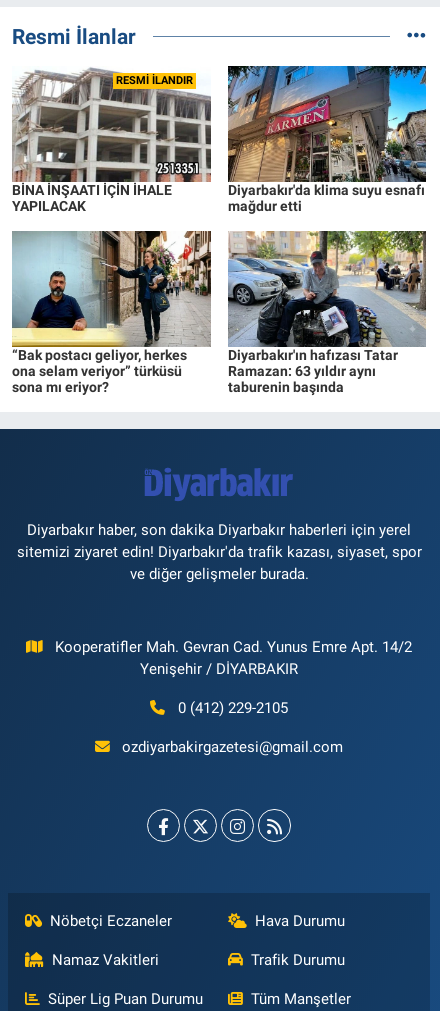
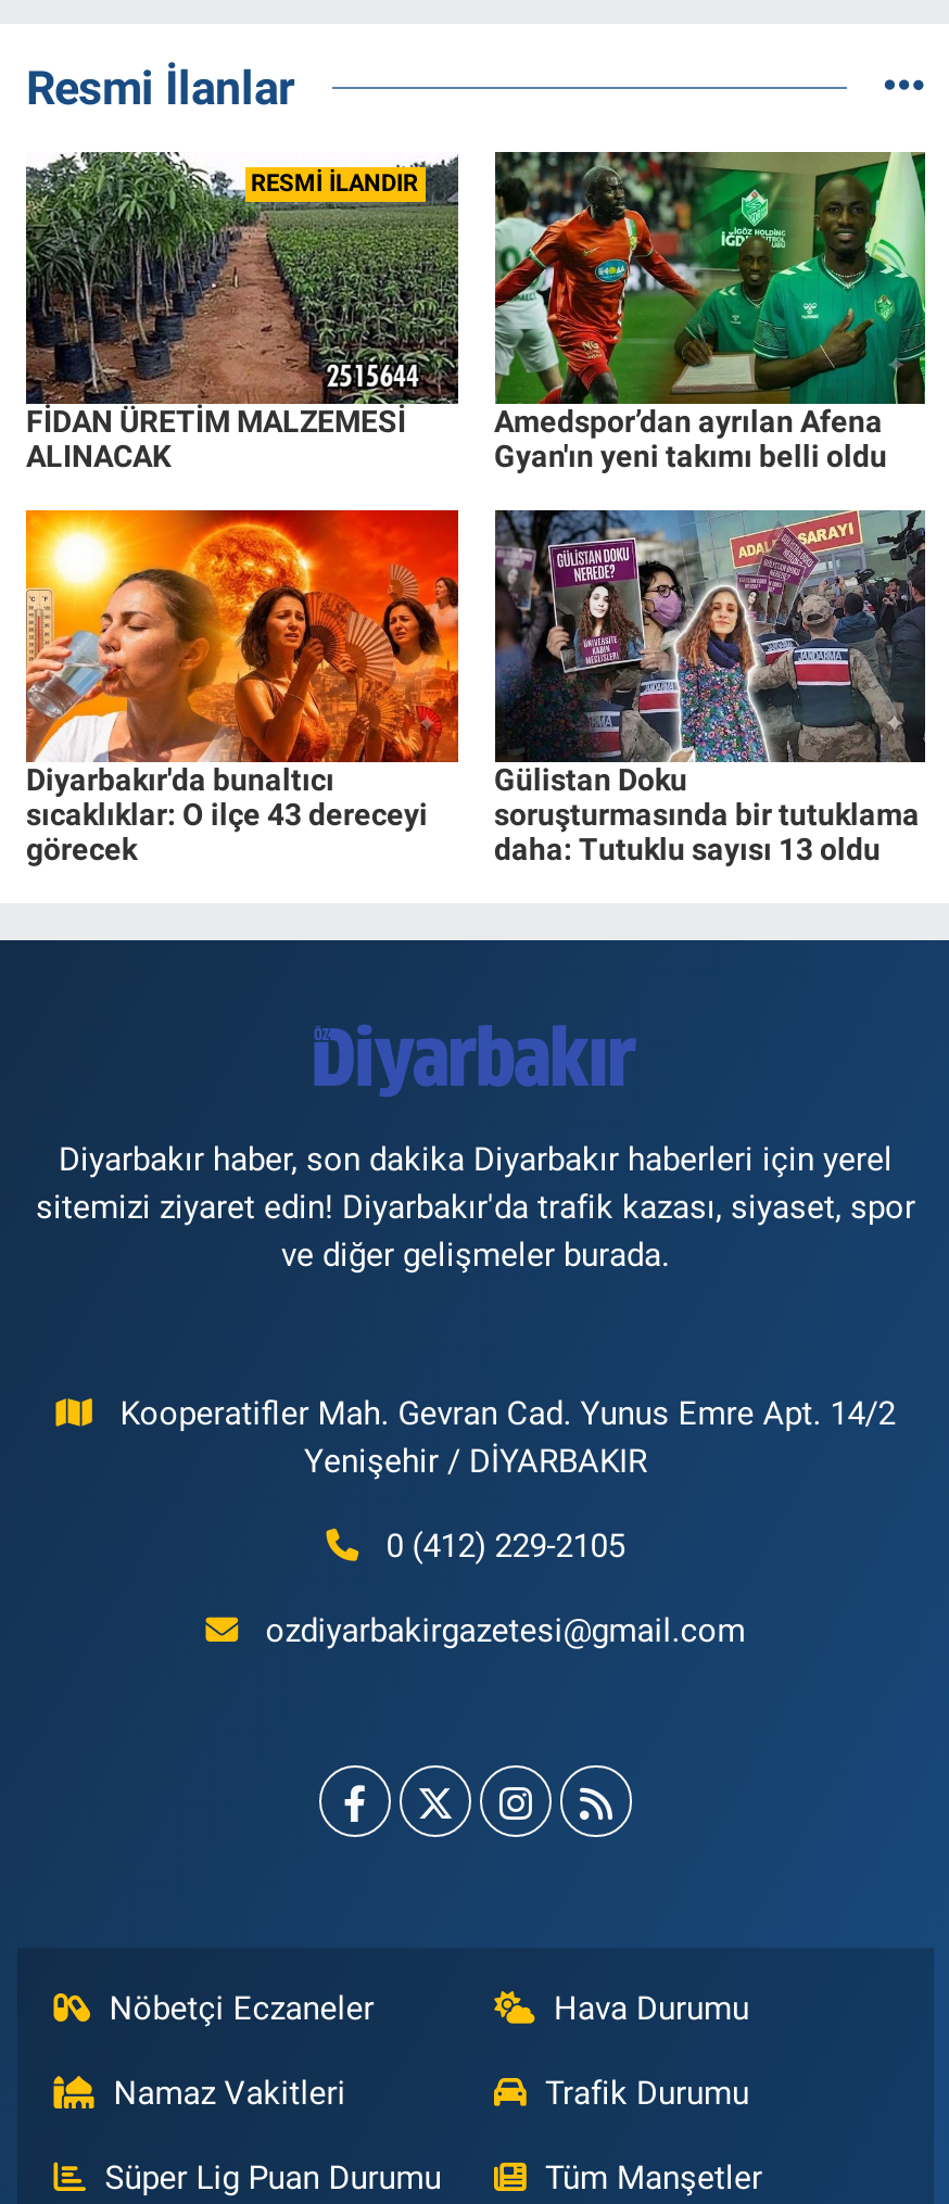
[12,66,212,214] [image] | BİNA İNŞAATI İÇİN İHALE | YAPILACAK -> [24,150,460,473] [image] | FİDAN ÜRETİM MALZEMESİ | ALINACAK
[227,65,427,214] [image] | Diyarbakır'da klima suyu esnafı | mağdur etti -> [493,150,927,473] [image] | Amedspor’dan ayrılan Afena | Gyan'ın yeni takımı belli oldu
[11,230,212,395] [image] | “Bak postacı geliyor, herkes | ona selam veriyor” türküsü | sona mı eriyor? -> [24,508,460,867] [image] | Diyarbakır'da bunaltıcı | sıcaklıklar: O ilçe 43 dereceyi | görecek
[227,230,427,395] [image] | Diyarbakır'ın hafızası Tatar | Ramazan: 63 yıldır aynı | taburenin başında -> [493,508,925,867] [image] | Gülistan Doku | soruşturmasında bir tutuklama | daha: Tutuklu sayısı 13 oldu

